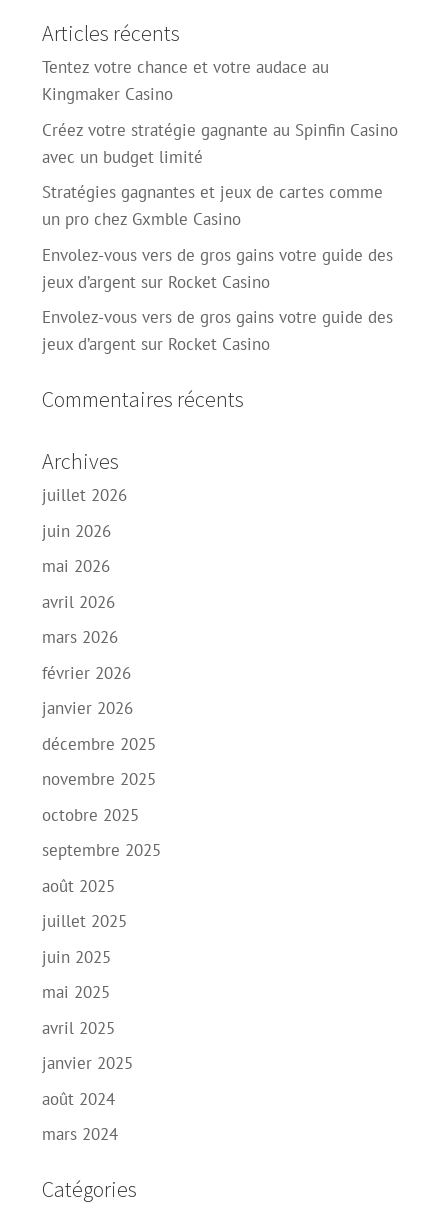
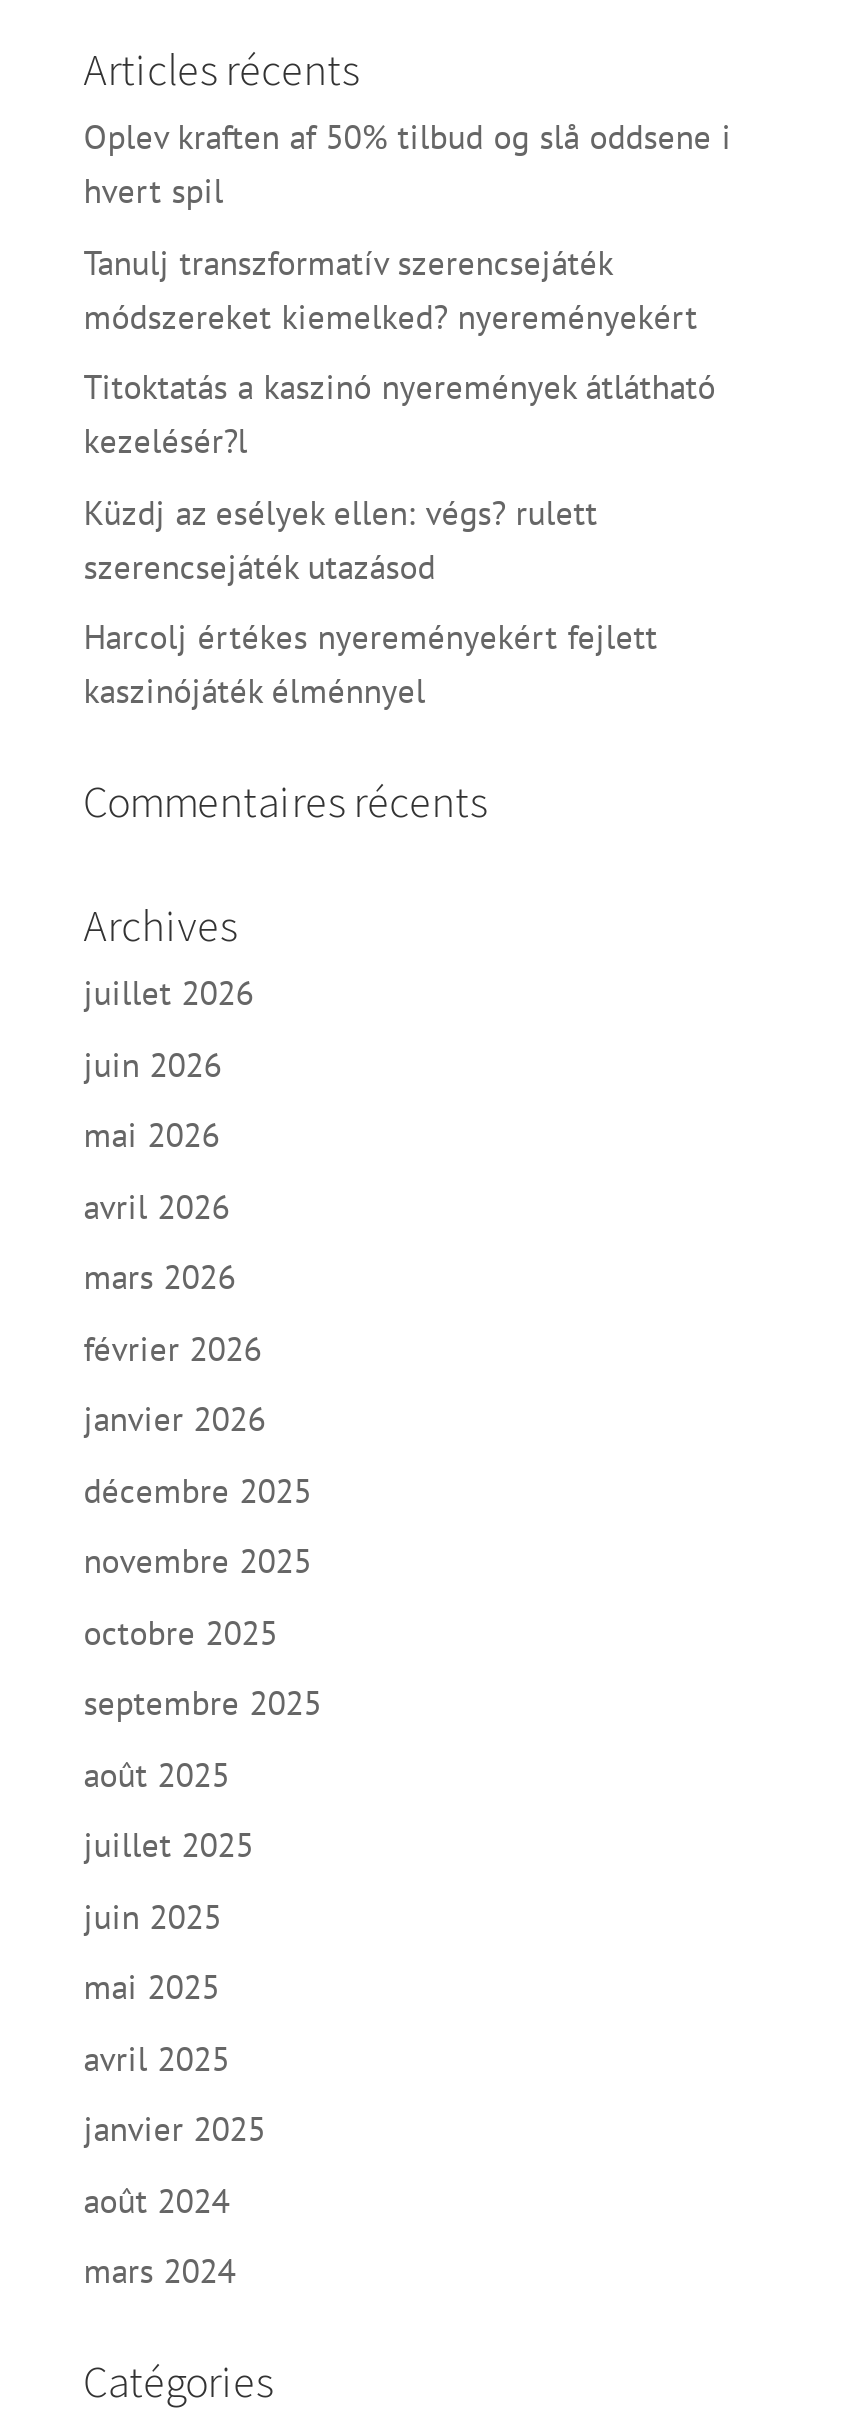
[42,56,329,105] Tentez votre chance et votre audace au | Kingmaker Casino -> [84,115,732,213] Oplev kraften af 50% tilbud og slå oddsene i | hvert spil
[42,118,398,167] Créez votre stratégie gagnante au Spinfin Casino | avec un budget limité -> [84,240,698,338] Tanulj transzformatív szerencsejáték | módszereket kiemelked? nyereményekért
[42,181,383,230] Stratégies gagnantes et jeux de cartes comme | un pro chez Gxmble Casino -> [84,365,716,463] Titoktatás a kaszinó nyeremények átlátható | kezelésér?l
[42,243,393,292] Envolez-vous vers de gros gains votre guide des | jeux d’argent sur Rocket Casino -> [84,490,598,588] Küzdj az esélyek ellen: végs? rulett | szerencsejáték utazásod
[42,306,393,355] Envolez-vous vers de gros gains votre guide des | jeux d’argent sur Rocket Casino -> [84,615,658,713] Harcolj értékes nyereményekért fejlett | kaszinójáték élménnyel

